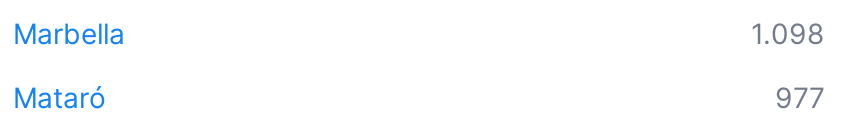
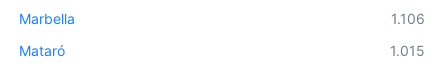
[751,15,825,49] 1.098 -> [391,10,425,27] 1.106
[775,79,825,113] 977 -> [390,42,425,59] 1.015

